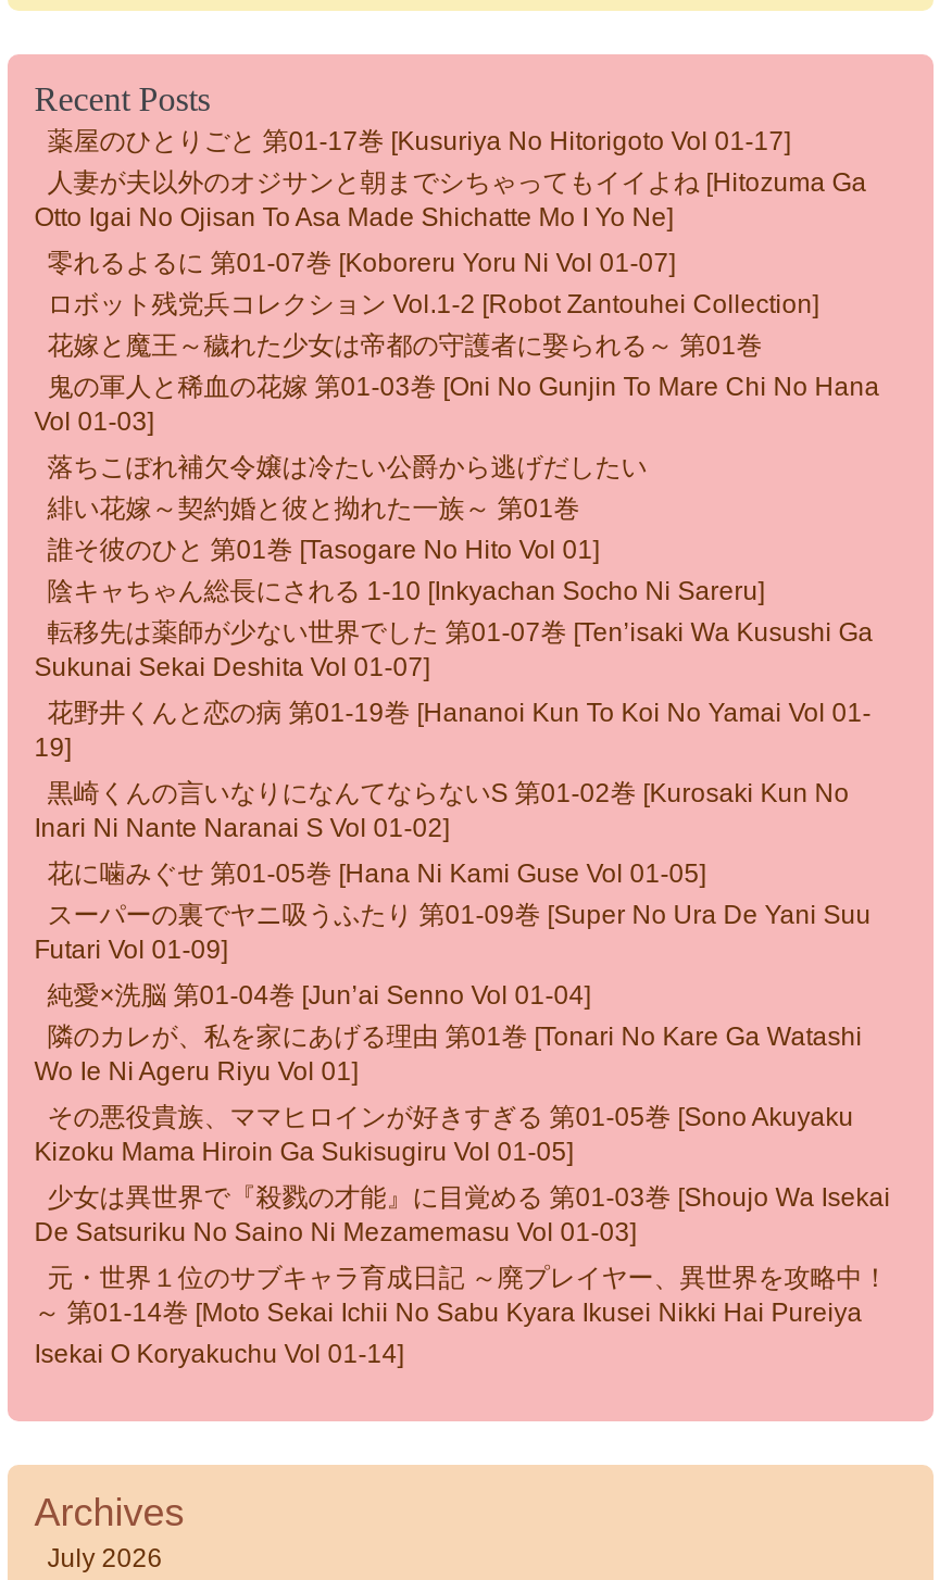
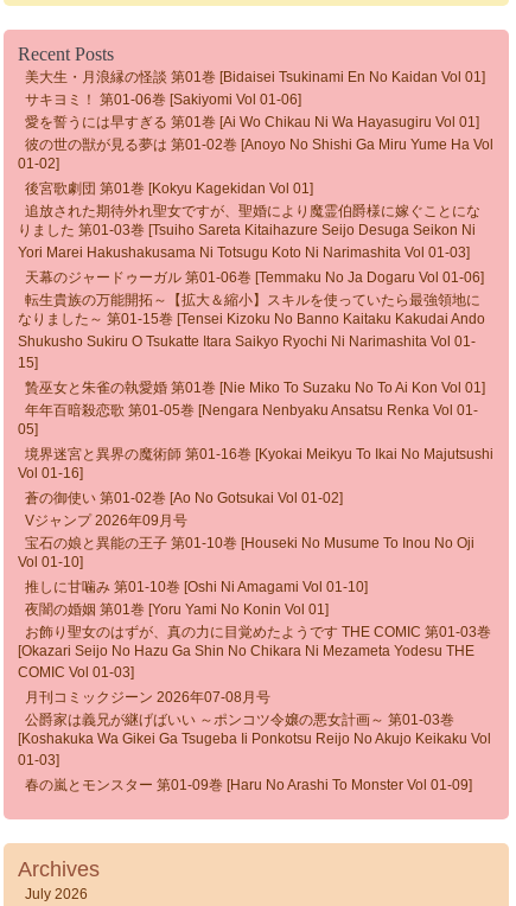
[34,126,890,1376] 薬屋のひとりごと 第01-17巻 [Kusuriya No Hitorigoto Vol 01-17] | 人妻が夫以外のオジサンと朝までシちゃってもイイよね [Hitozuma Ga | Otto Igai No Ojisan To Asa Made Shichatte Mo I Yo Ne] | 零れるよるに 第01-07巻 [Koboreru Yoru Ni Vol 01-07] | ロボット残党兵コレクション Vol.1-2 [Robot Zantouhei Collection] | 花嫁と魔王～穢れた少女は帝都の守護者に娶られる～ 第01巻 | 鬼の軍人と稀血の花嫁 第01-03巻 [Oni No Gunjin To Mare Chi No Hana | Vol 01-03] | 落ちこぼれ補欠令嬢は冷たい公爵から逃げだしたい | 緋い花嫁～契約婚と彼と拗れた一族～ 第01巻 | 誰そ彼のひと 第01巻 [Tasogare No Hito Vol 01] | 陰キャちゃん総長にされる 1-10 [Inkyachan Socho Ni Sareru] | 転移先は薬師が少ない世界でした 第01-07巻 [Ten’isaki Wa Kusushi Ga | Sukunai Sekai Deshita Vol 01-07] | 花野井くんと恋の病 第01-19巻 [Hananoi Kun To Koi No Yamai Vol 01- | 19] | 黒崎くんの言いなりになんてならないS 第01-02巻 [Kurosaki Kun No | Inari Ni Nante Naranai S Vol 01-02] | 花に噛みぐせ 第01-05巻 [Hana Ni Kami Guse Vol 01-05] | スーパーの裏でヤニ吸うふたり 第01-09巻 [Super No Ura De Yani Suu | Futari Vol 01-09] | 純愛×洗脳 第01-04巻 [jun’ai Senno Vol 01-04] | 隣のカレが、私を家にあげる理由 第01巻 [Tonari No Kare Ga Watashi | Wo Ie Ni Ageru Riyu Vol 01] | その悪役貴族、ママヒロインが好きすぎる 第01-05巻 [Sono Akuyaku | Kizoku Mama Hiroin Ga Sukisugiru Vol 01-05] | 少女は異世界で『殺戮の才能』に目覚める 第01-03巻 [Shoujo Wa Isekai | De Satsuriku No Saino Ni Mezamemasu Vol 01-03] | 元・世界１位のサブキャラ育成日記 ～廃プレイヤー、異世界を攻略中！ | ～ 第01-14巻 [Moto Sekai Ichii No Sabu Kyara Ikusei Nikki Hai Pureiya | Isekai O Koryakuchu Vol 01-14] -> [18,69,494,794] 美大生・月浪縁の怪談 第01巻 [Bidaisei Tsukinami En No Kaidan Vol 01] | サキヨミ！ 第01-06巻 [Sakiyomi Vol 01-06] | 愛を誓うには早すぎる 第01巻 [Ai Wo Chikau Ni Wa Hayasugiru Vol 01] | 彼の世の獣が見る夢は 第01-02巻 [Anoyo No Shishi Ga Miru Yume Ha Vol | 01-02] | 後宮歌劇団 第01巻 [Kokyu Kagekidan Vol 01] | 追放された期待外れ聖女ですが、聖婚により魔霊伯爵様に嫁ぐことにな | りました 第01-03巻 [Tsuiho Sareta Kitaihazure Seijo Desuga Seikon Ni | Yori Marei Hakushakusama Ni Totsugu Koto Ni Narimashita Vol 01-03] | 天幕のジャードゥーガル 第01-06巻 [Temmaku No Ja Dogaru Vol 01-06] | 転生貴族の万能開拓～【拡大＆縮小】スキルを使っていたら最強領地に | なりました～ 第01-15巻 [Tensei Kizoku No Banno Kaitaku Kakudai Ando | Shukusho Sukiru O Tsukatte Itara Saikyo Ryochi Ni Narimashita Vol 01- | 15] | 贄巫女と朱雀の執愛婚 第01巻 [Nie Miko To Suzaku No To Ai Kon Vol 01] | 年年百暗殺恋歌 第01-05巻 [Nengara Nenbyaku Ansatsu Renka Vol 01- | 05] | 境界迷宮と異界の魔術師 第01-16巻 [Kyokai Meikyu To Ikai No Majutsushi | Vol 01-16] | 蒼の御使い 第01-02巻 [Ao No Gotsukai Vol 01-02] | Vジャンプ 2026年09月号 | 宝石の娘と異能の王子 第01-10巻 [Houseki No Musume To Inou No Oji | Vol 01-10] | 推しに甘噛み 第01-10巻 [Oshi Ni Amagami Vol 01-10] | 夜闇の婚姻 第01巻 [Yoru Yami No Konin Vol 01] | お飾り聖女のはずが、真の力に目覚めたようです THE COMIC 第01-03巻 | [Okazari Seijo No Hazu Ga Shin No Chikara Ni Mezameta Yodesu THE | COMIC Vol 01-03] | 月刊コミックジーン 2026年07-08月号 | 公爵家は義兄が継げばいい ～ポンコツ令嬢の悪女計画～ 第01-03巻 | [Koshakuka Wa Gikei Ga Tsugeba Ii Ponkotsu Reijo No Akujo Keikaku Vol | 01-03] | 春の嵐とモンスター 第01-09巻 [Haru No Arashi To Monster Vol 01-09]

